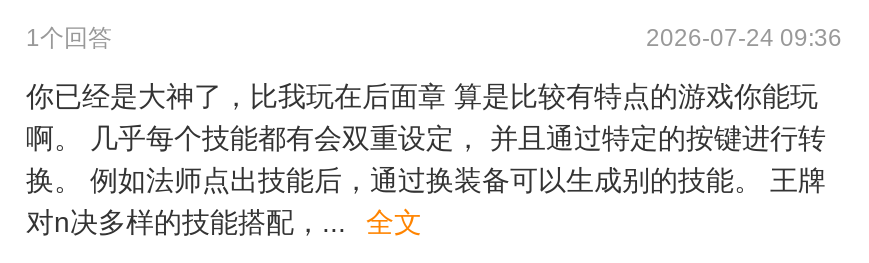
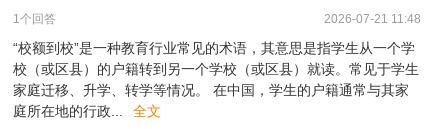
[646,24,842,52] 2026-07-24 09:36 -> [324,12,421,26] 2026-07-21 11:48
[26,80,826,238] 你已经是大神了，比我玩在后面章 算是比较有特点的游戏你能玩 | 啊。 几乎每个技能都有会双重设定， 并且通过特定的按键进行转 | 换。 例如法师点出技能后，通过换装备可以生成别的技能。 王牌 | 对n决多样的技能搭配，... -> [13,40,419,119] “校额到校”是一种教育行业常见的术语，其意思是指学生从一个学 | 校（或区县）的户籍转到另一个学校（或区县）就读。常见于学生 | 家庭迁移、升学、转学等情况。 在中国，学生的户籍通常与其家 | 庭所在地的行政...

